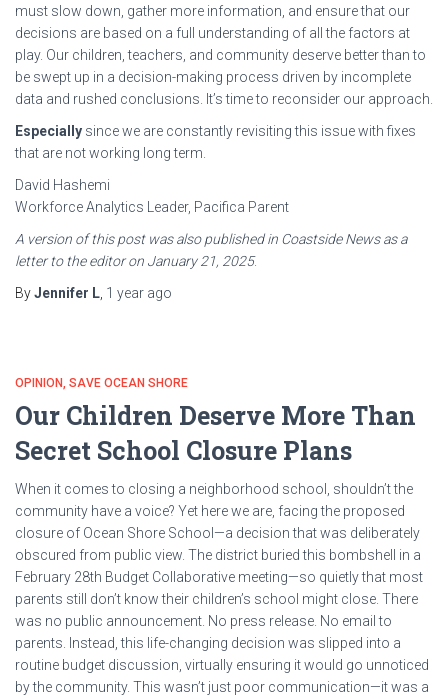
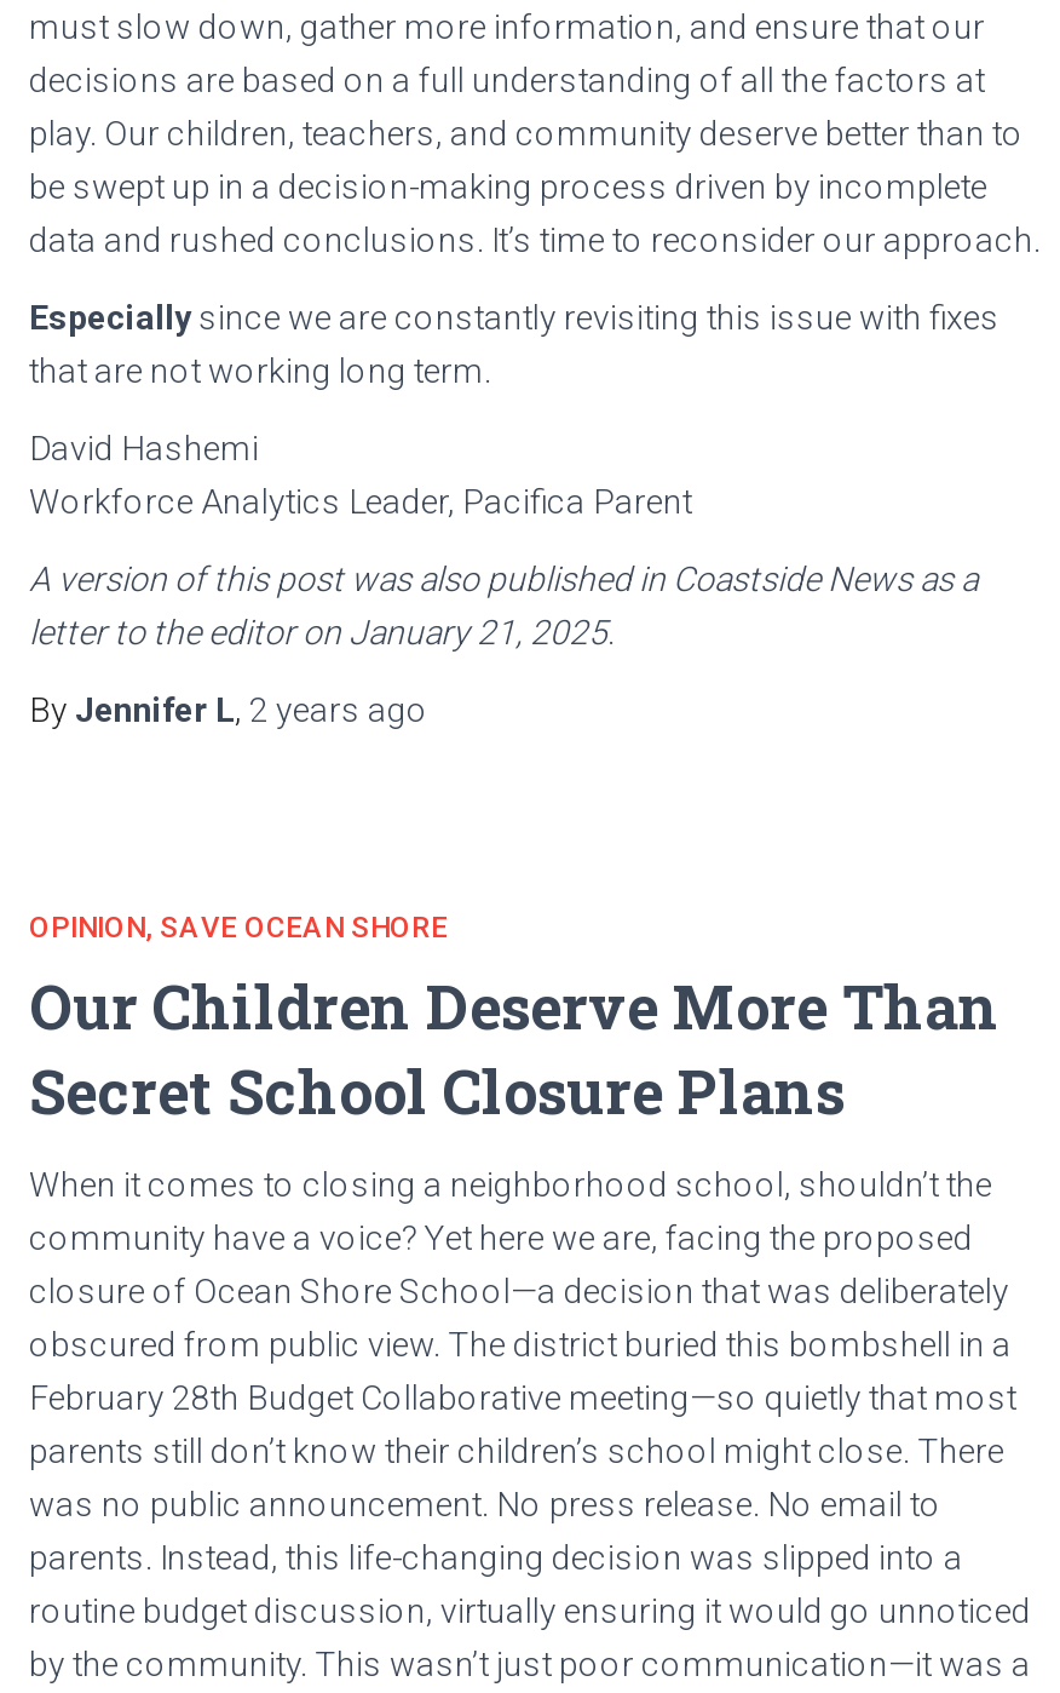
[15,285,172,301] By Jennifer L, 1 year ago -> [29,690,428,729] By Jennifer L, 2 years ago

